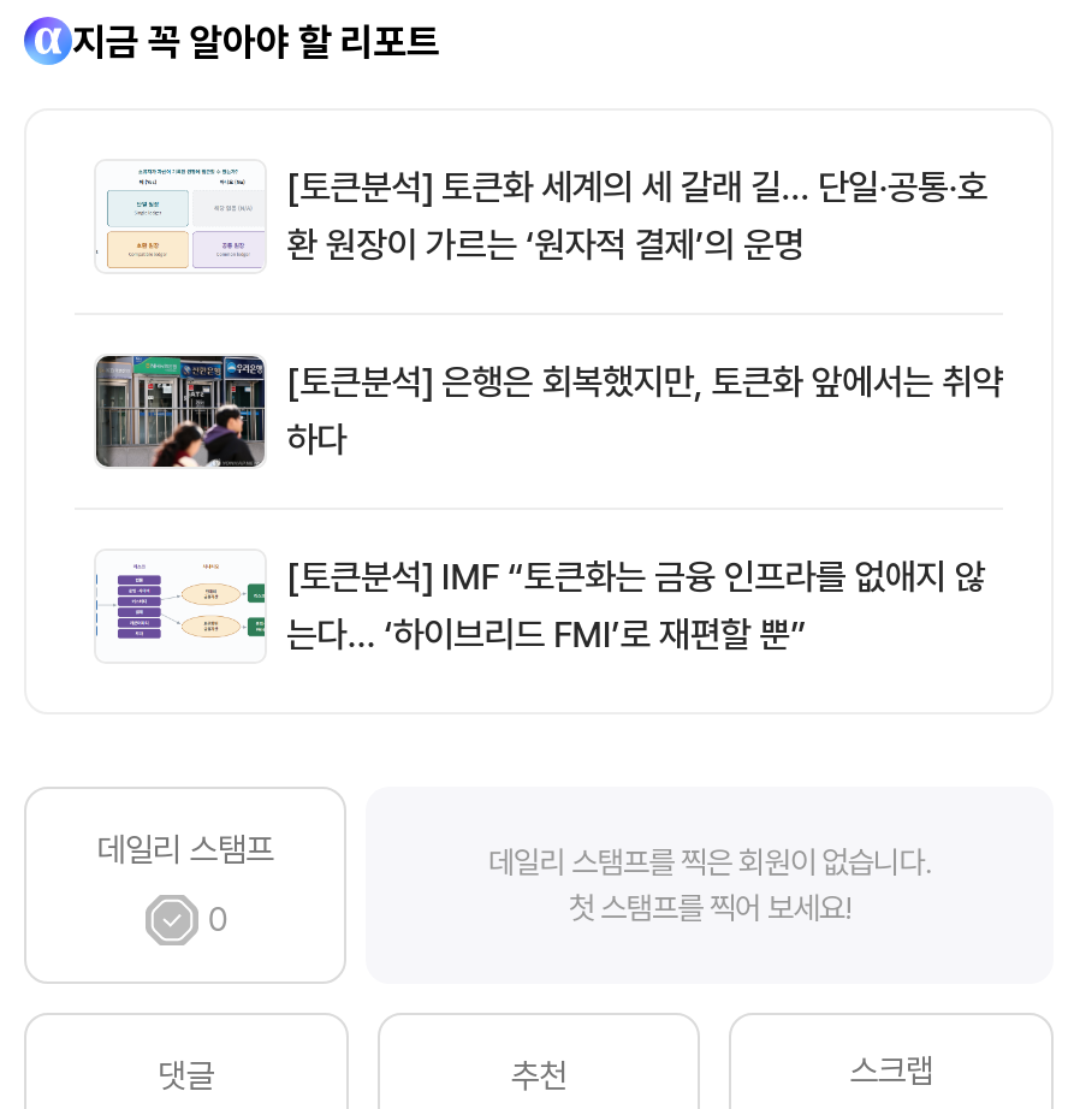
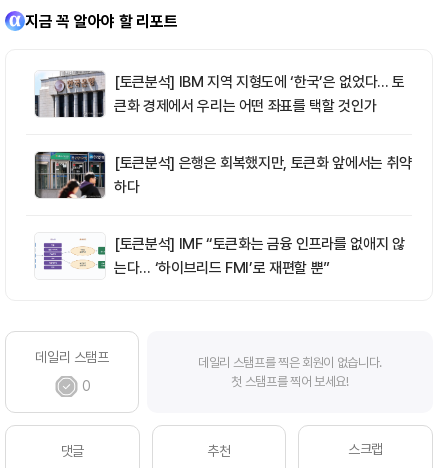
[96,161,987,272] [image] | [토큰분석] 토큰화 세계의 세 갈래 길… 단일·공통·호 | 환 원장이 가르는 ‘원자적 결제’의 운명 -> [34,70,405,118] [image] | [토큰분석] IBM 지역 지형도에 ‘한국’은 없었다… 토 | 큰화 경제에서 우리는 어떤 좌표를 택할 것인가

